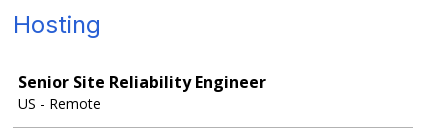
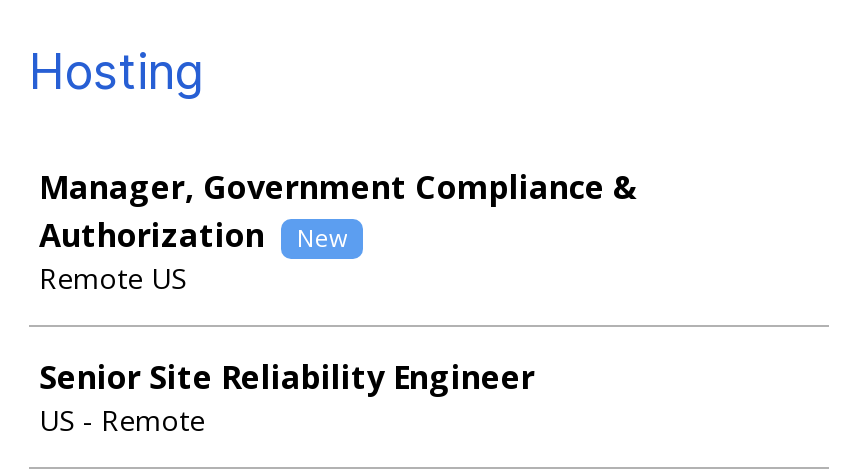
none -> [39,165,637,297] Manager, Government Compliance & | Authorization | New | Remote US

